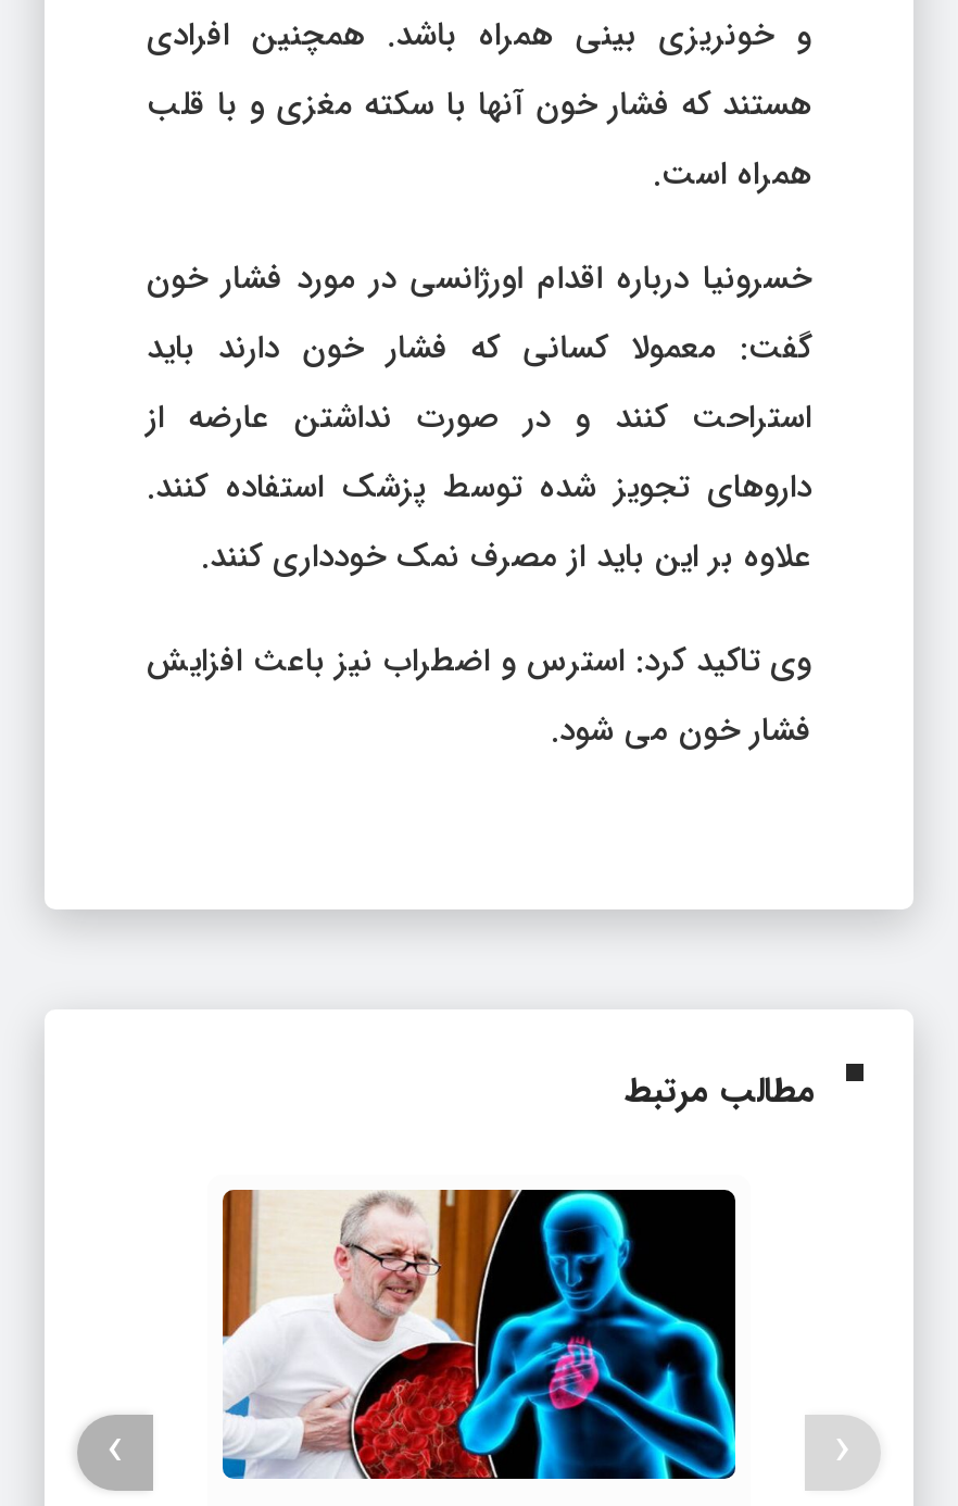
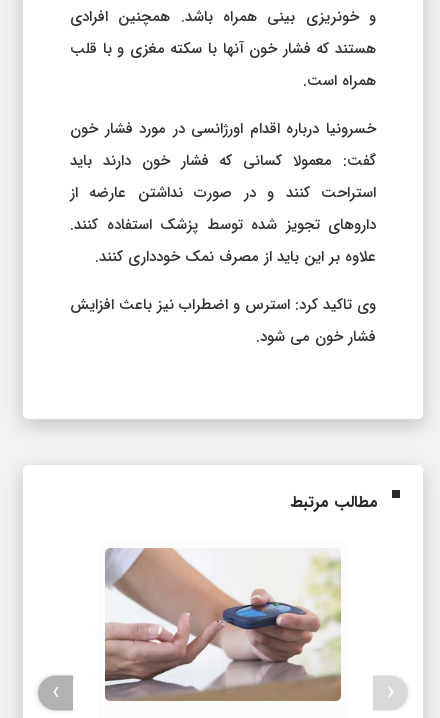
[220,1188,738,1481] [image] -> [104,547,342,705] [image]

